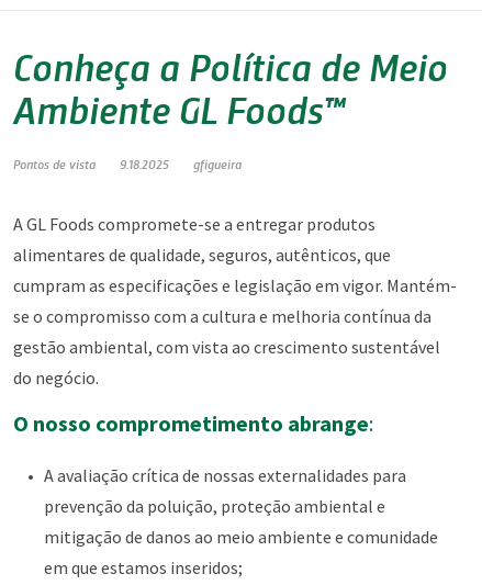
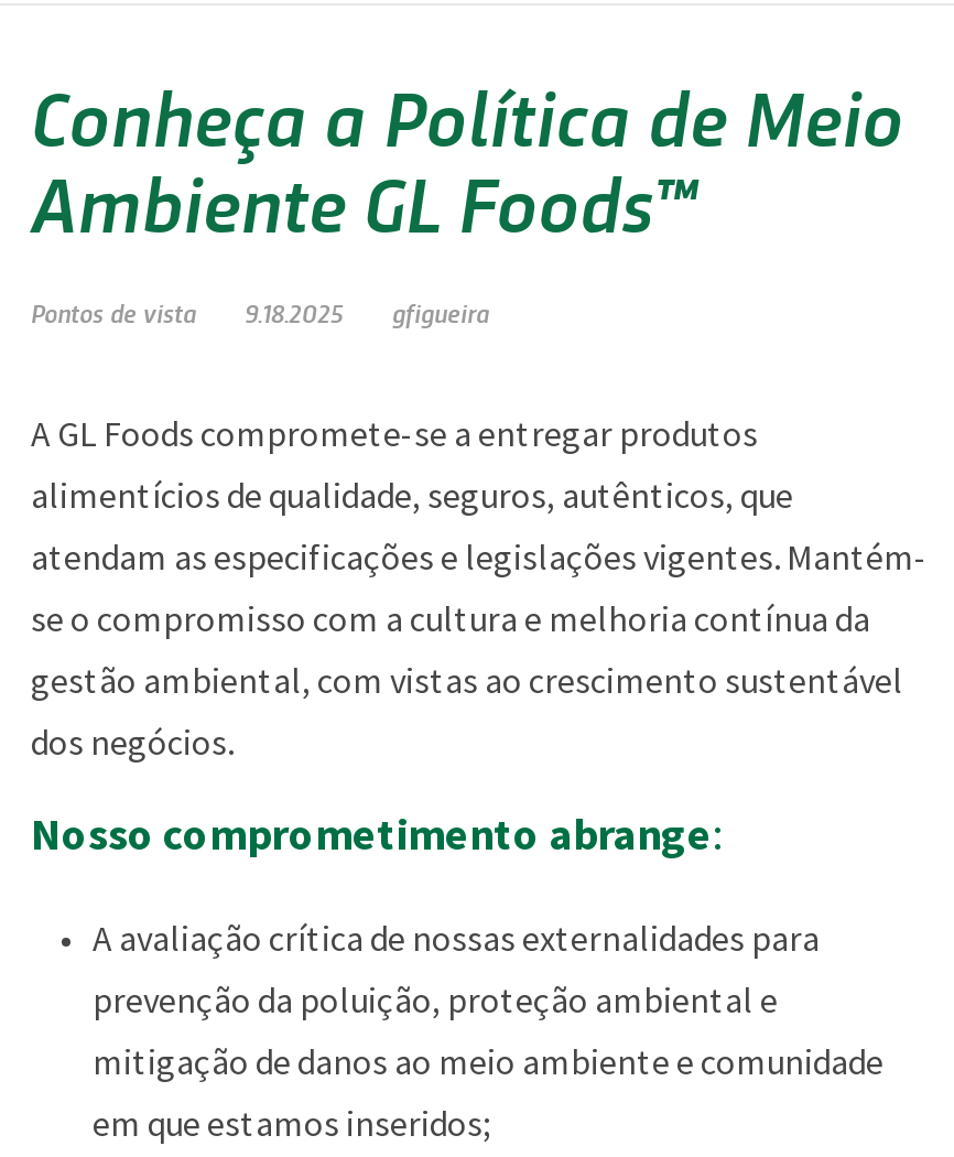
[13,244,457,296] alimentares de qualidade, seguros, autênticos, que | cumpram as especificações e legislação em vigor. Mantém- -> [31,473,928,578] alimentícios de qualidade, seguros, autênticos, que | atendam as especificações e legislações vigentes. Mantém-
[13,336,440,389] gestão ambiental, com vista ao crescimento sustentável | do negócio. -> [31,658,903,764] gestão ambiental, com vistas ao crescimento sustentável | dos negócios.
[13,409,373,437] O nosso comprometimento abrange: -> [31,805,720,861] Nosso comprometimento abrange:

